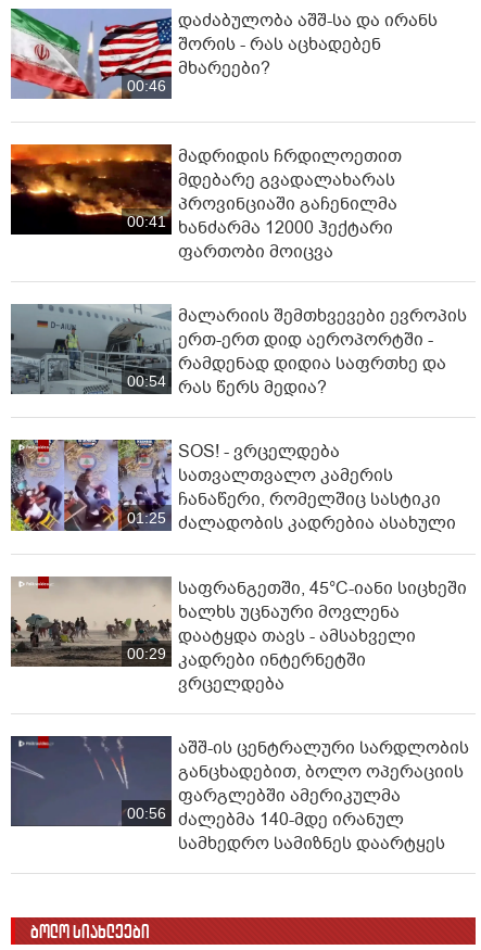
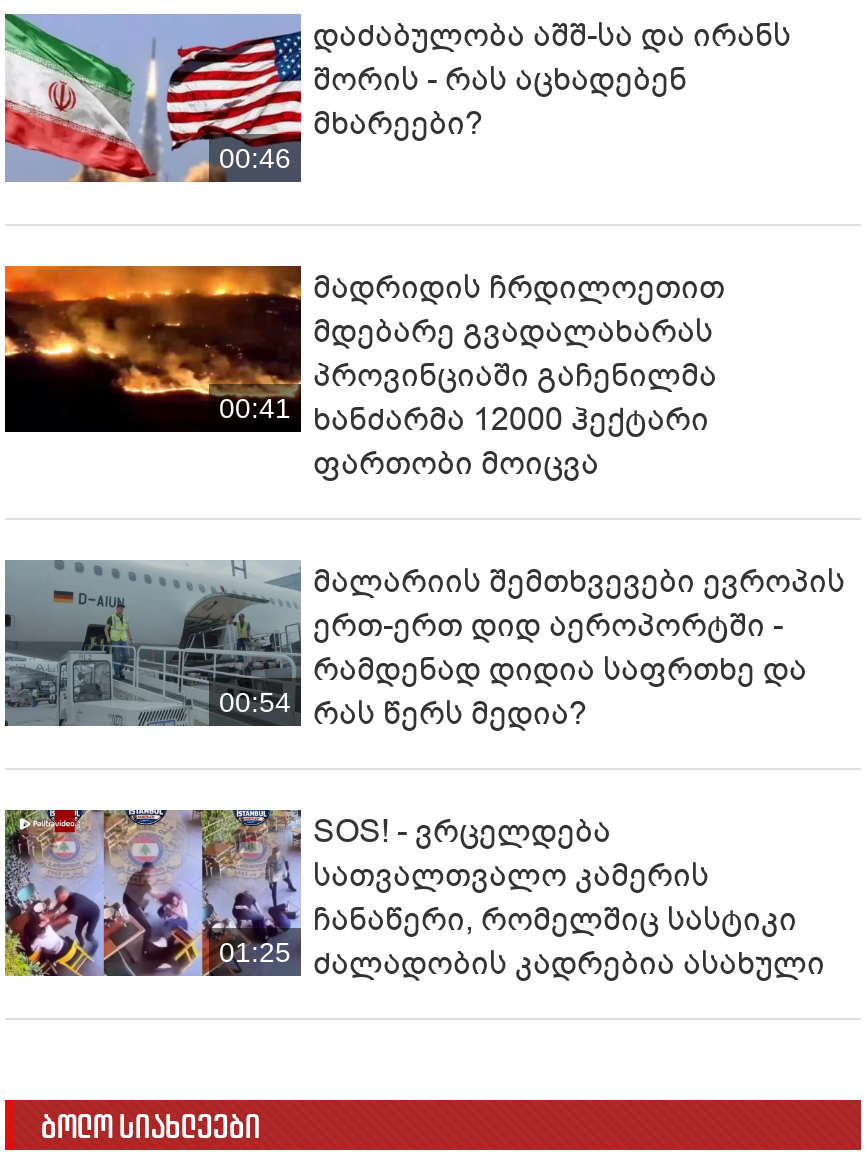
[10,575,166,668] [image] | 00:29 -> none
[178,576,467,696] საფრანგეთში, 45°C-იანი სიცხეში | ხალხს უცნაური მოვლენა | დაატყდა თავს - ამსახველი | კადრები ინტერნეტში | ვრცელდება -> none
[10,735,166,827] [image] | 00:56 -> none
[178,736,469,855] აშშ-ის ცენტრალური სარდლობის | განცხადებით, ბოლო ოპერაციის | ფარგლებში ამერიკულმა | ძალებმა 140-მდე ირანულ | სამხედრო სამიზნეს დაარტყეს -> none

